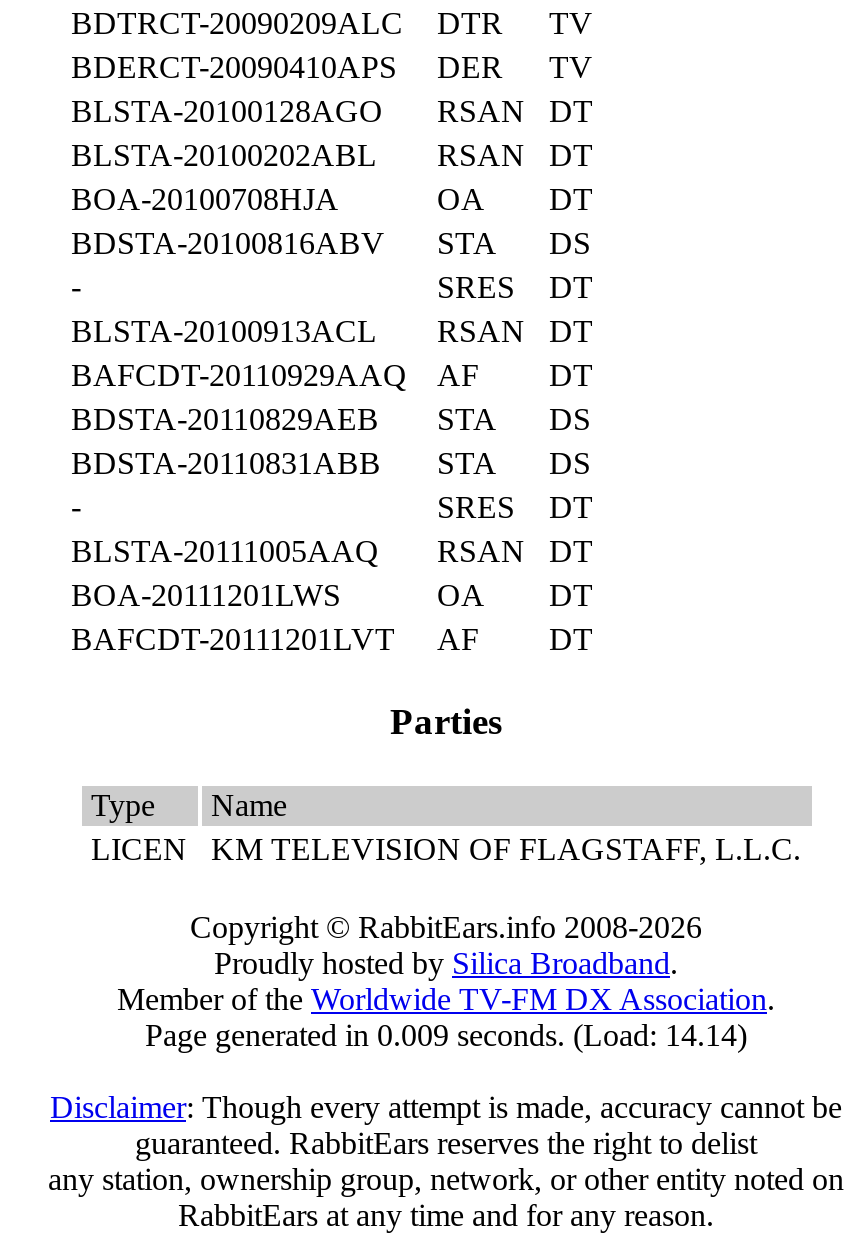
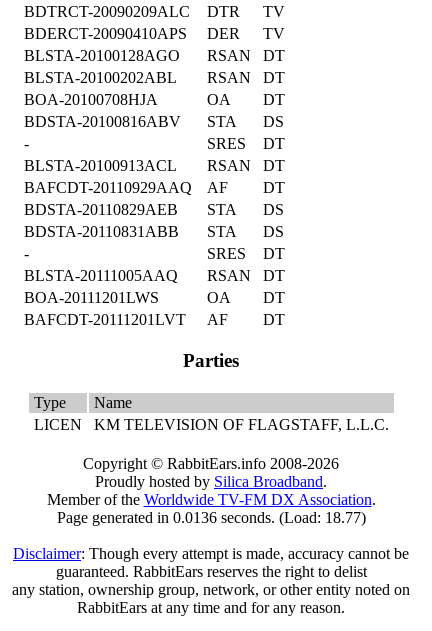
[145,1018,747,1052] Page generated in 0.009 seconds. (Load: 14.14) -> [56,509,365,526] Page generated in 0.0136 seconds. (Load: 18.77)

